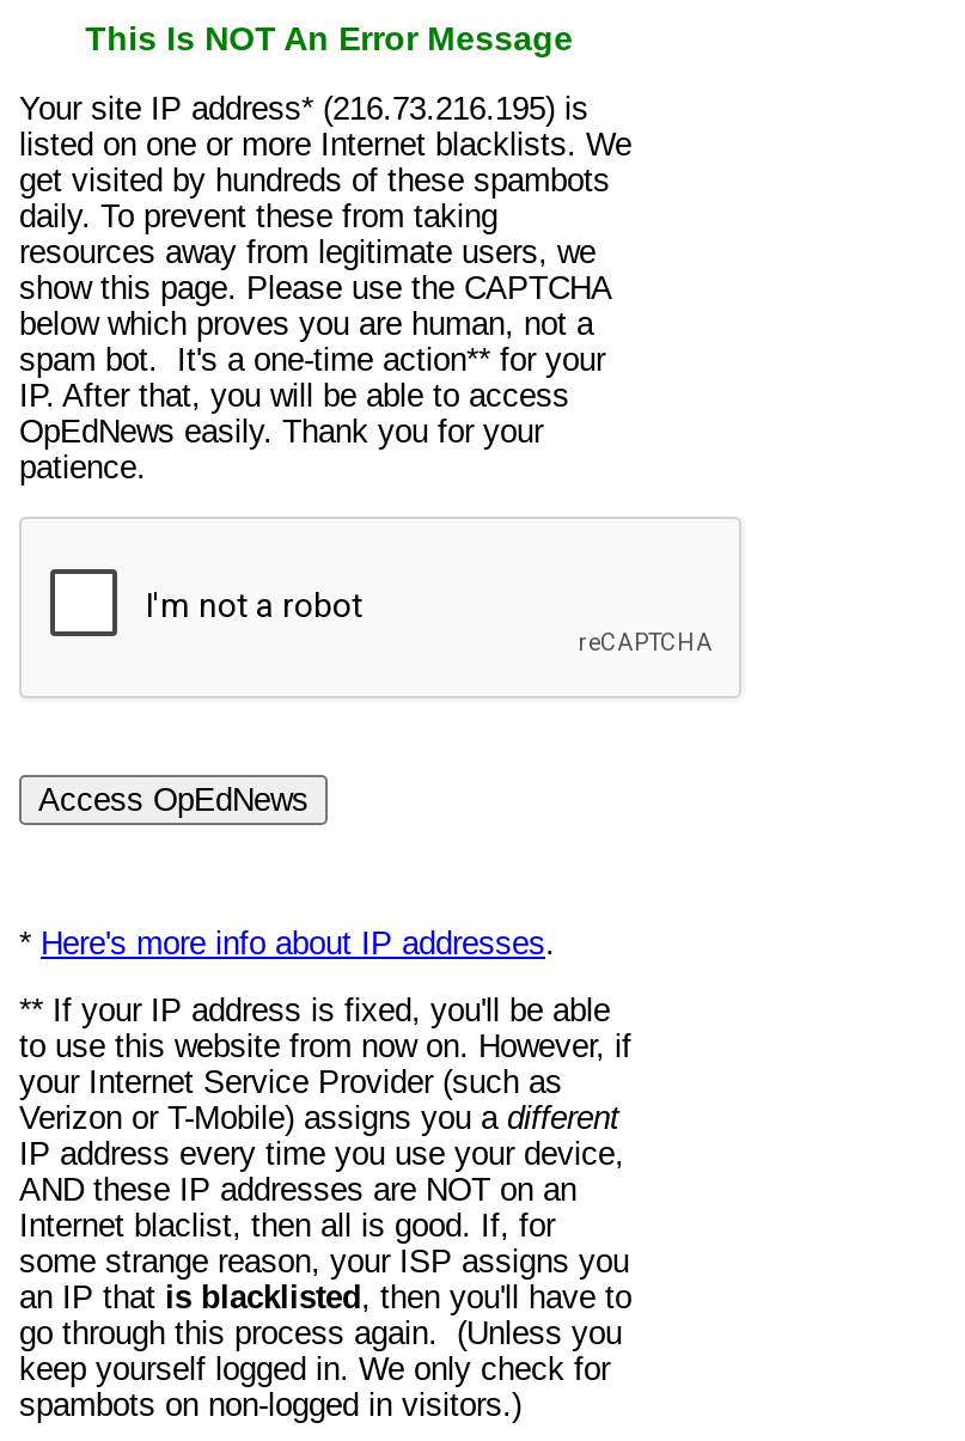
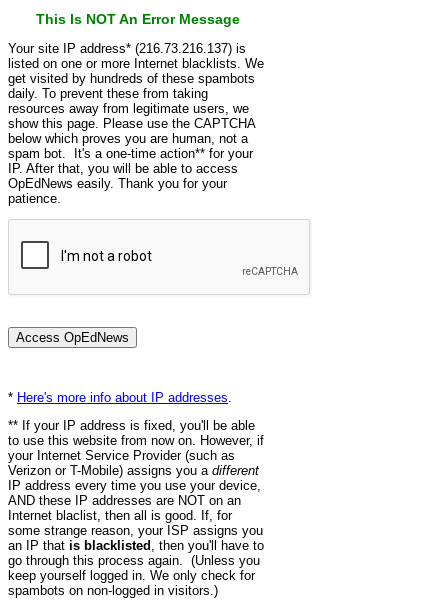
[19,91,588,127] Your site IP address* (216.73.216.195) is -> [8,41,246,56] Your site IP address* (216.73.216.137) is

